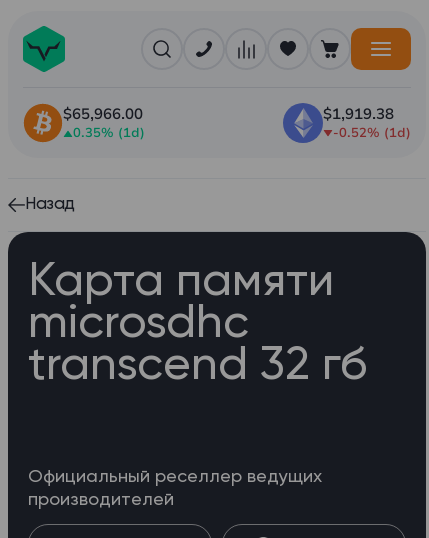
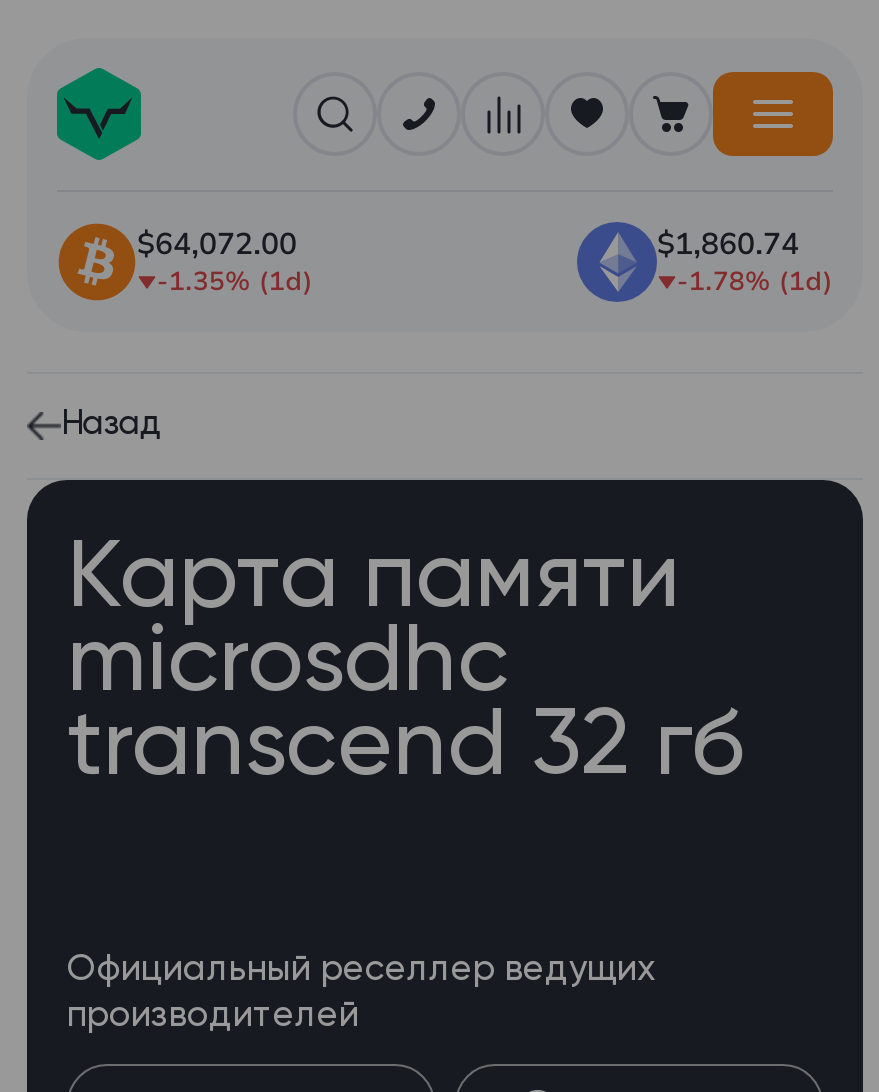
[63,104,143,124] $65,966.00 -> [137,224,297,264] $64,072.00
[323,104,394,124] $1,919.38 -> [657,224,799,264] $1,860.74
[73,124,145,142] 0.35% (1d) -> [157,264,313,300] -1.35% (1d)
[333,124,411,142] -0.52% (1d) -> [677,264,833,300] -1.78% (1d)

